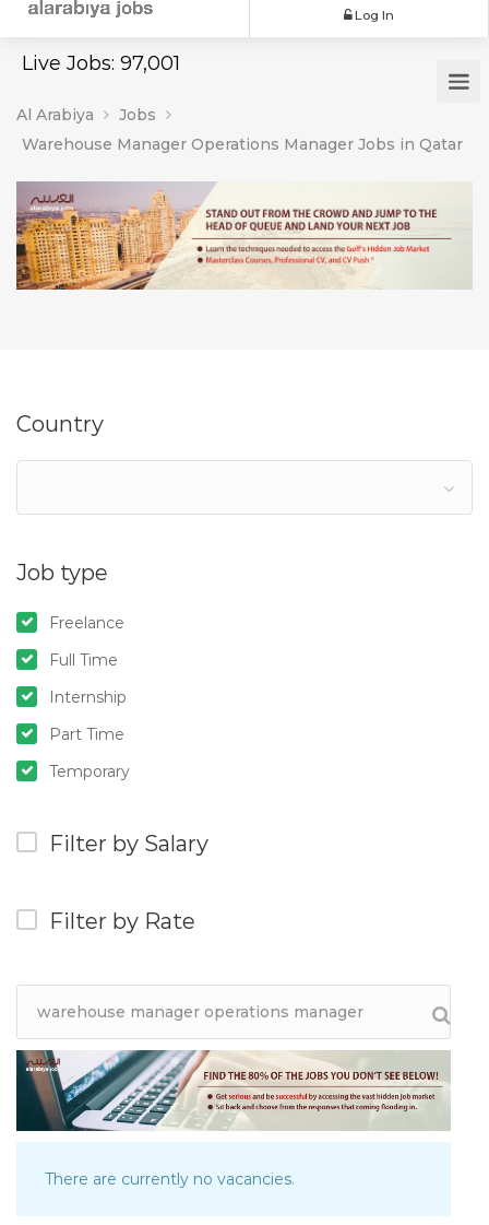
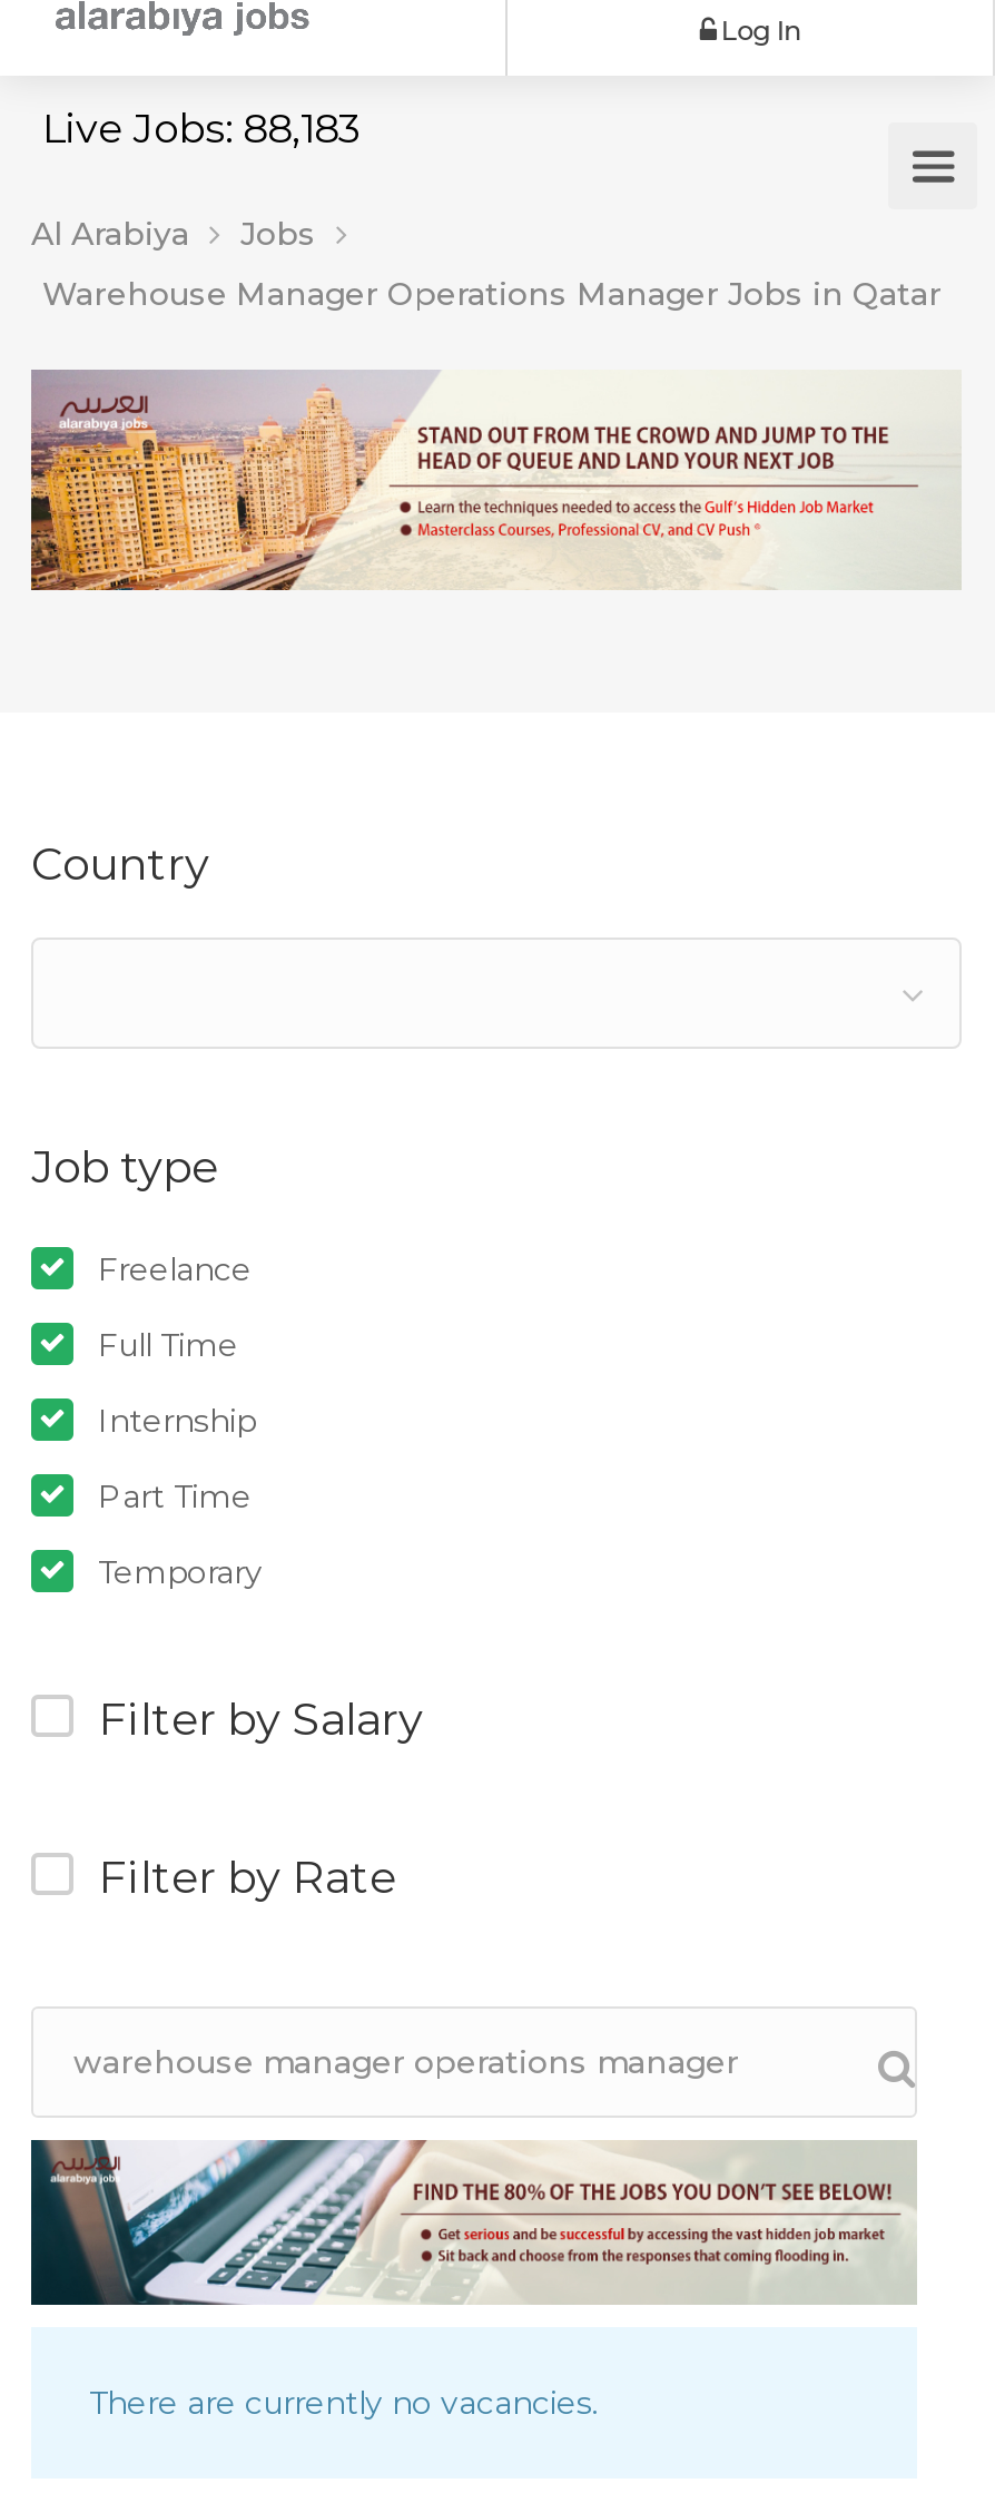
[22,51,180,75] Live Jobs: 97,001 -> [42,105,363,154] Live Jobs: 88,183

